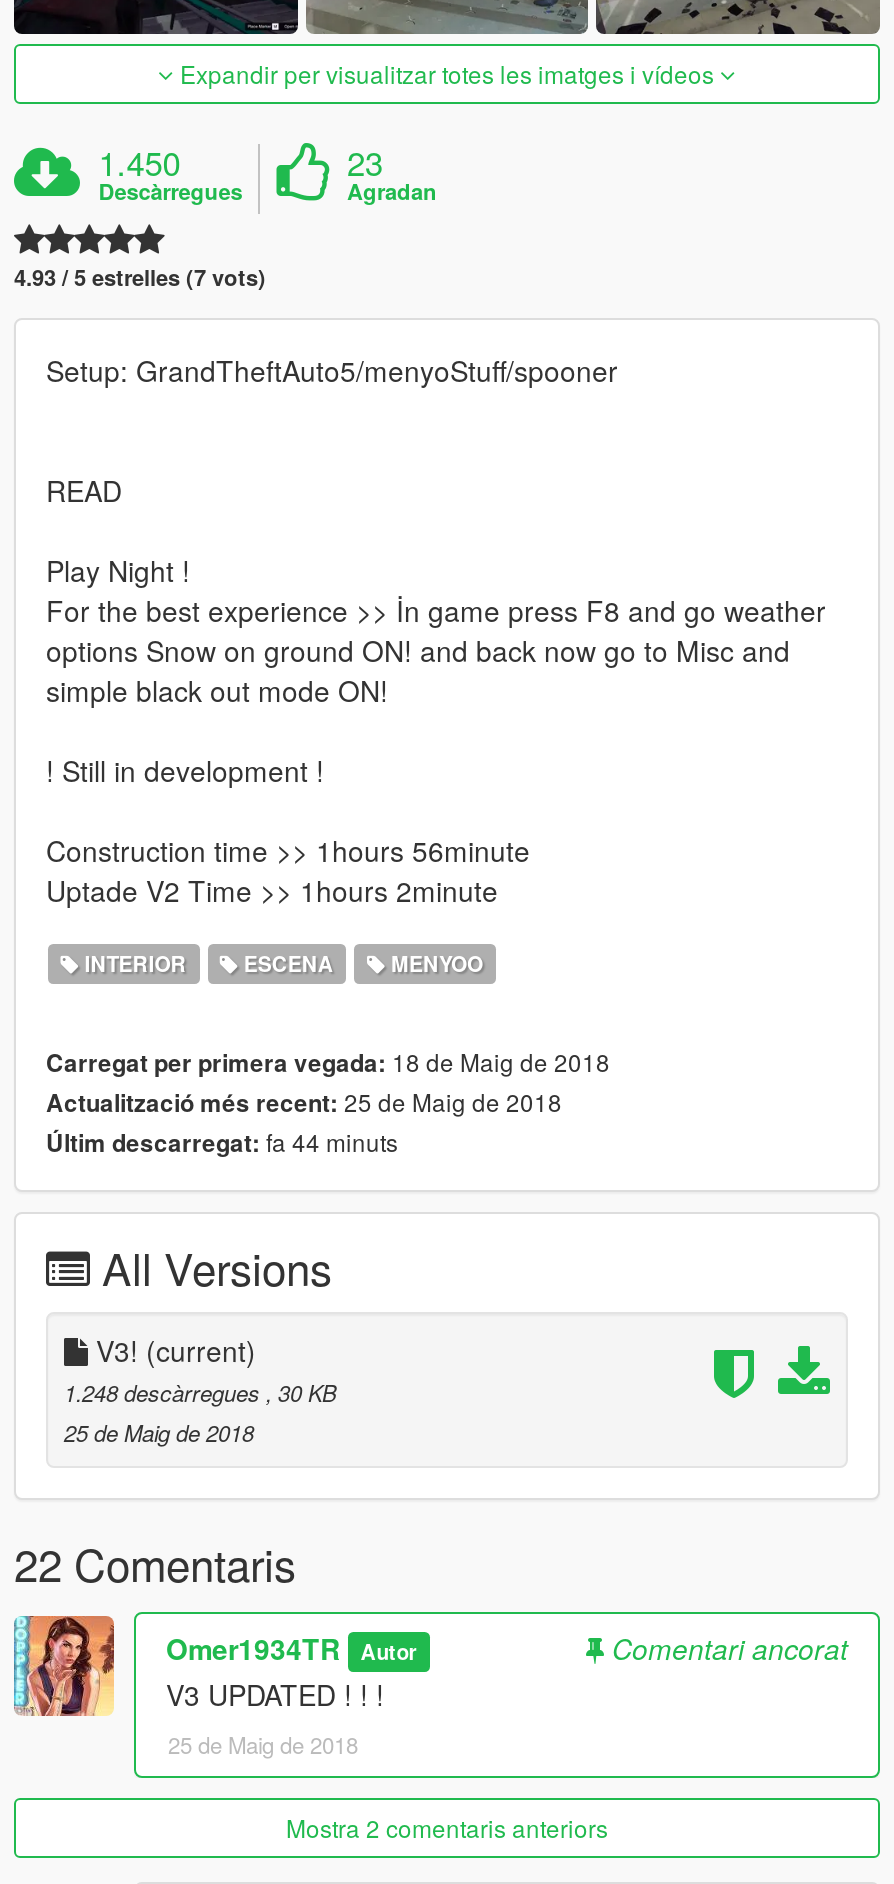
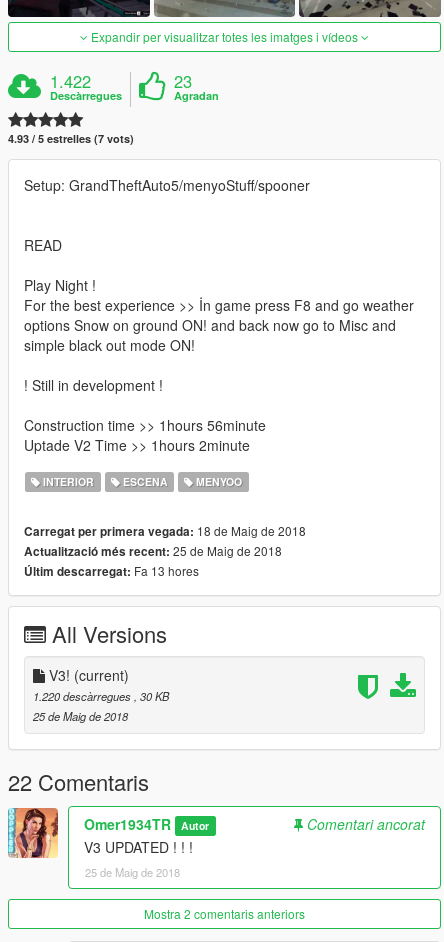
[98,137,180,185] 1.450 -> [50,69,91,93] 1.422
[46,1123,398,1159] Últim descarregat: fa 44 minuts -> [24,562,199,580] Últim descarregat: Fa 13 hores
[64,1375,336,1407] 1.248 descàrregues, 30 KB -> [33,688,169,704] 1.220 descàrregues, 30 KB

